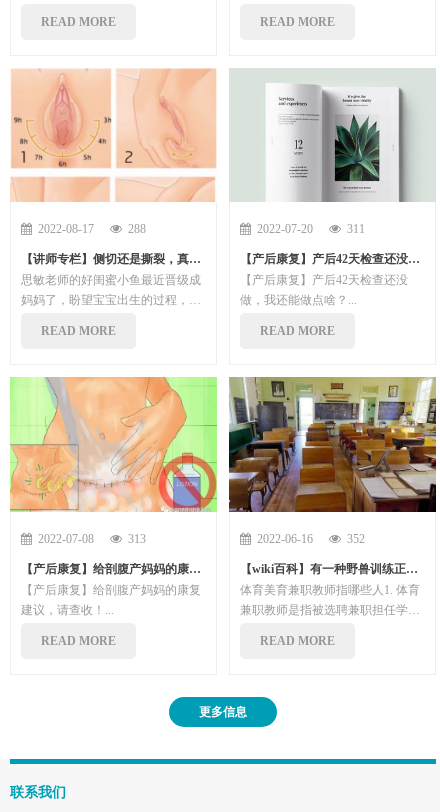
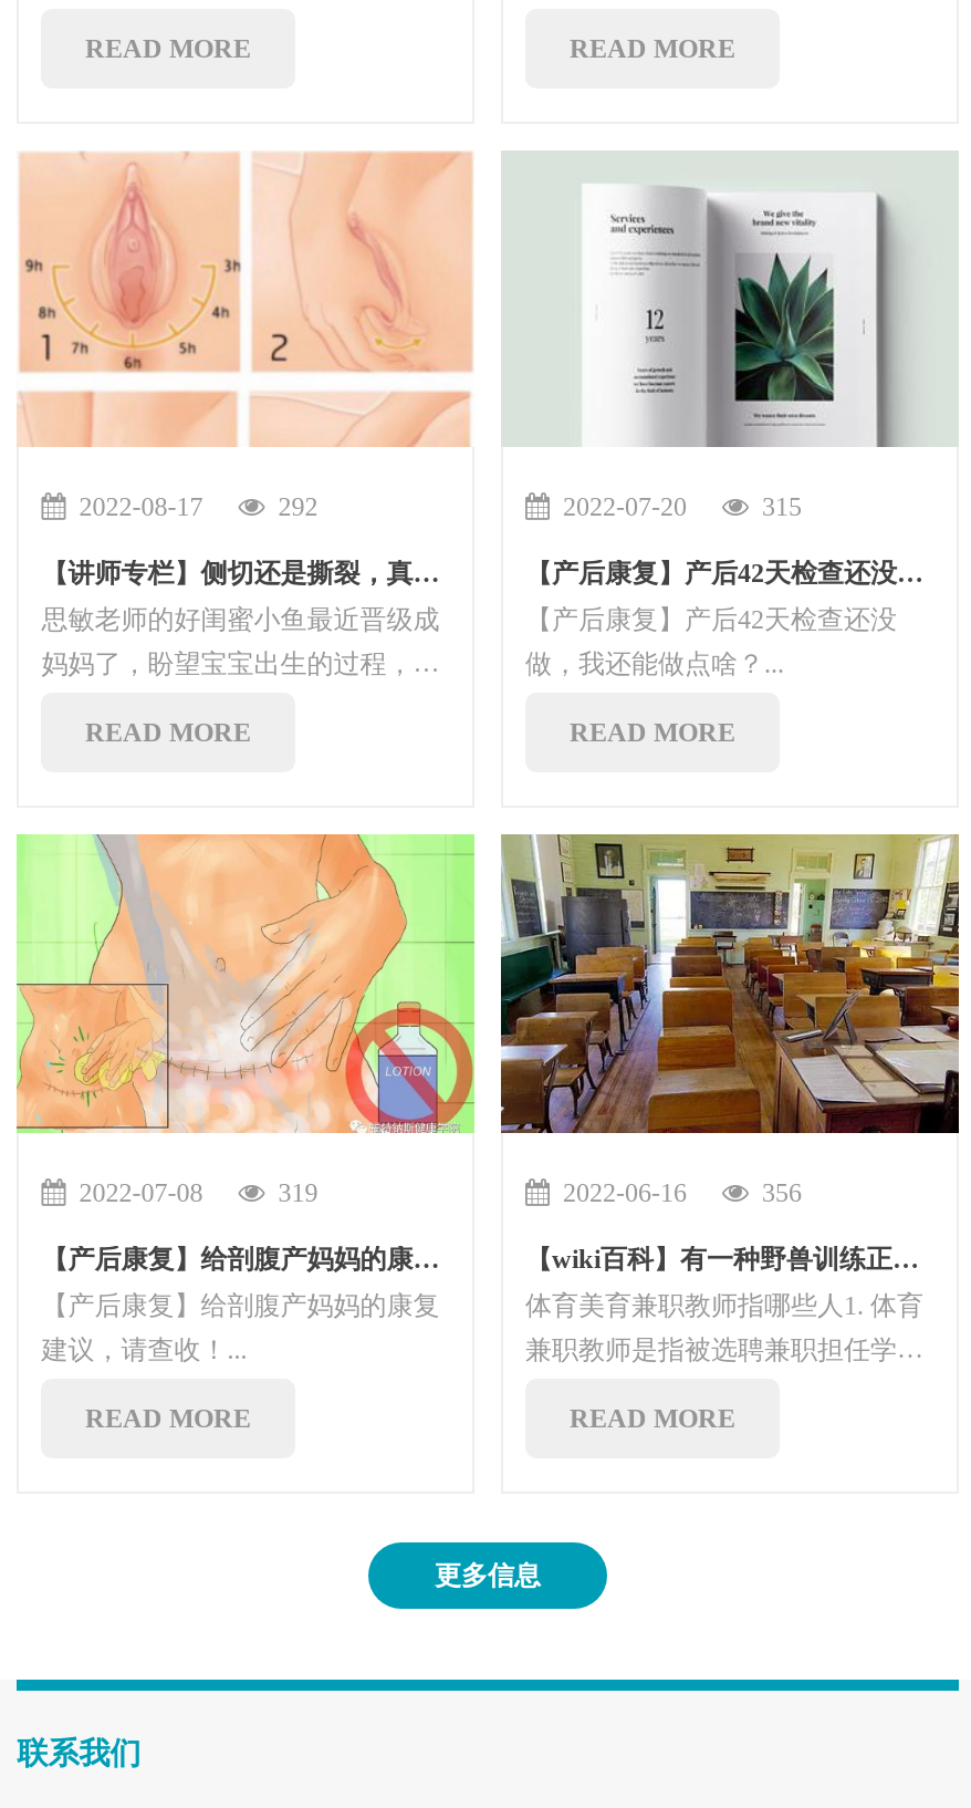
[32,222,146,236] 2022-08-17 288 -> [66,491,318,522] 2022-08-17 292
[251,222,365,236] 2022-07-20 311 -> [550,491,802,522] 2022-07-20 315
[32,532,146,546] 2022-07-08 313 -> [66,1177,318,1208] 2022-07-08 319
[251,532,365,546] 2022-06-16 352 -> [550,1177,802,1208] 2022-06-16 356

